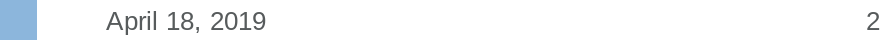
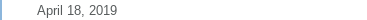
[866,6,880,36] 2 -> none

